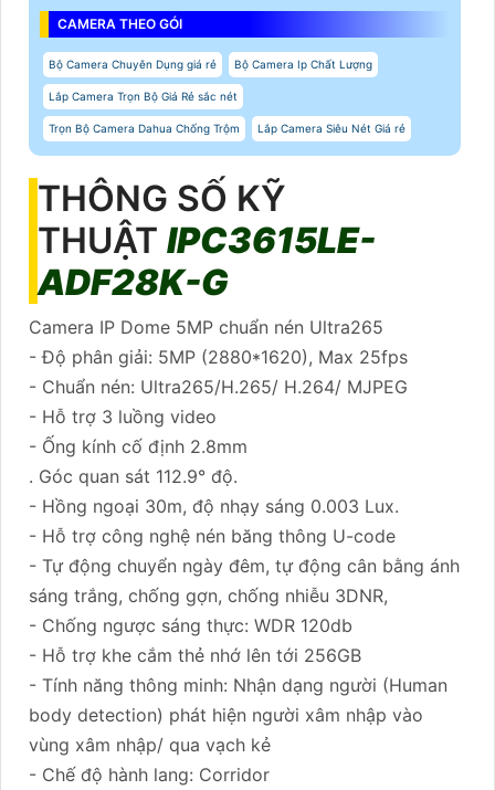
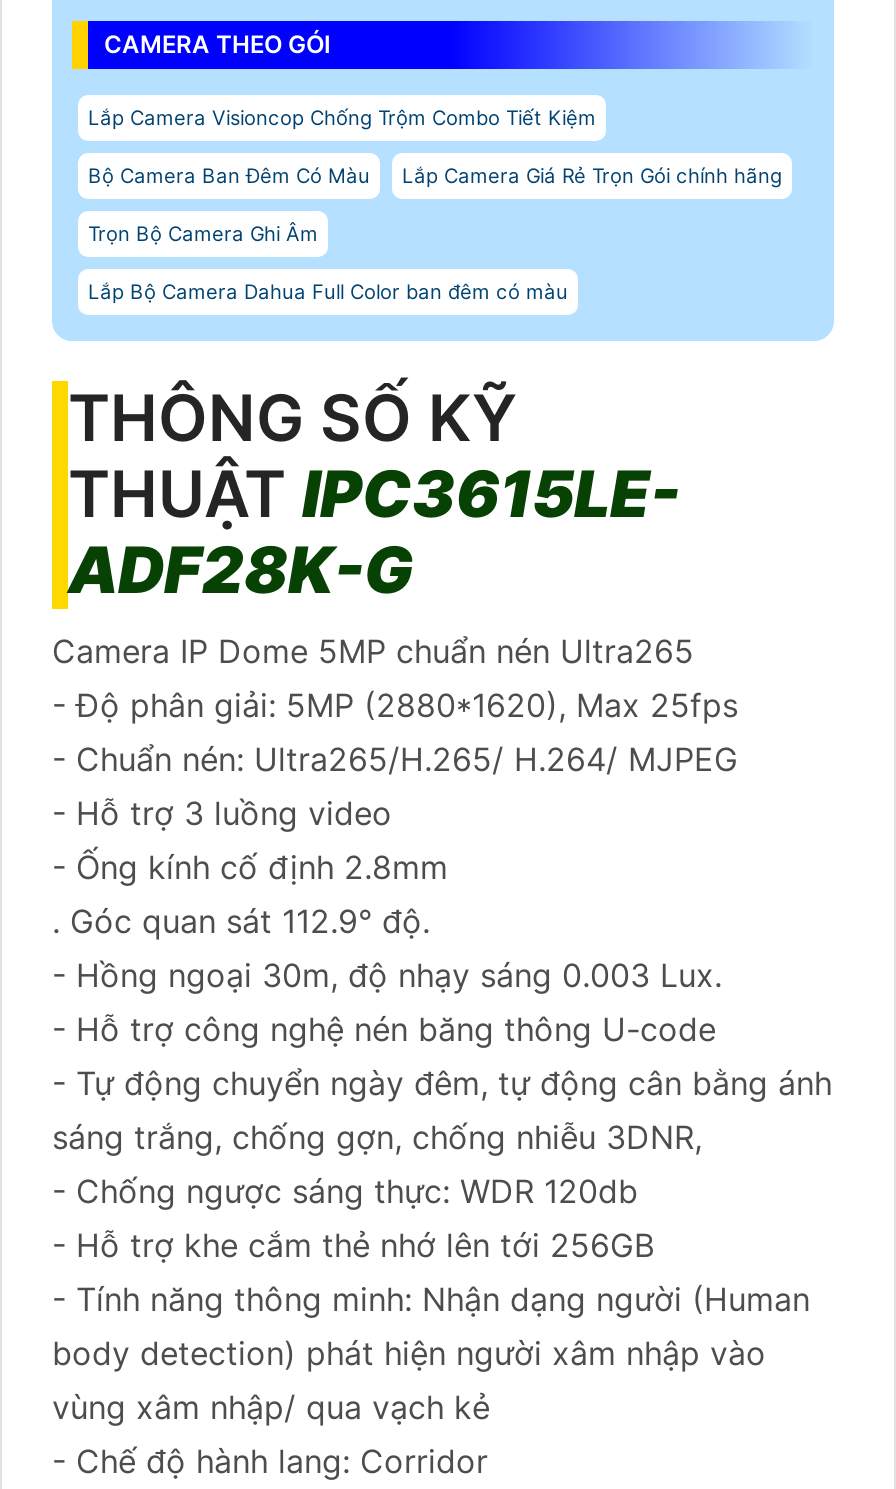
[49,57,406,134] Bộ Camera Chuyên Dụng giá rẻ | Bộ Camera Ip Chất Lượng | Lắp Camera Trọn Bộ Giá Rẻ sắc nét | Trọn Bộ Camera Dahua Chống Trộm | Lắp Camera Siêu Nét Giá rẻ -> [88,104,782,302] Lắp Camera Visioncop Chống Trộm Combo Tiết Kiệm | Bộ Camera Ban Đêm Có Màu | Lắp Camera Giá Rẻ Trọn Gói chính hãng | Trọn Bộ Camera Ghi Âm | Lắp Bộ Camera Dahua Full Color ban đêm có màu

